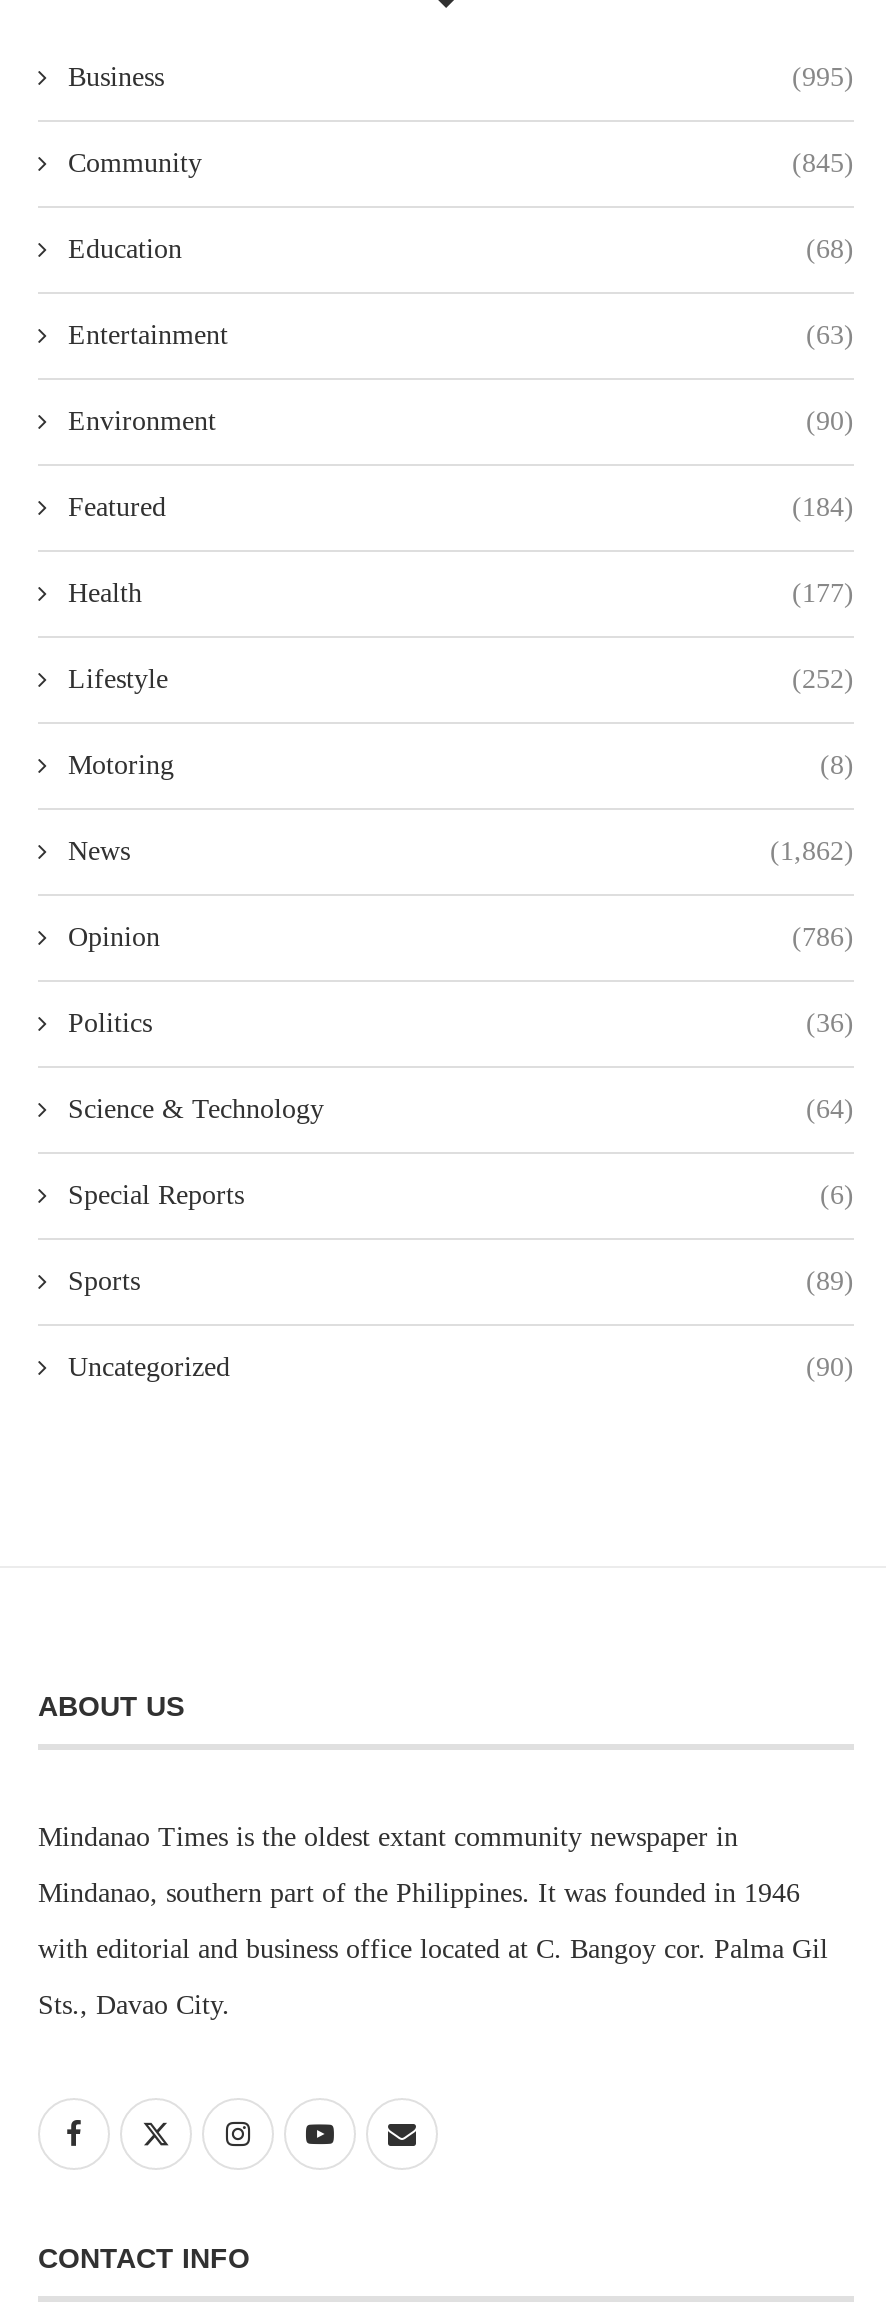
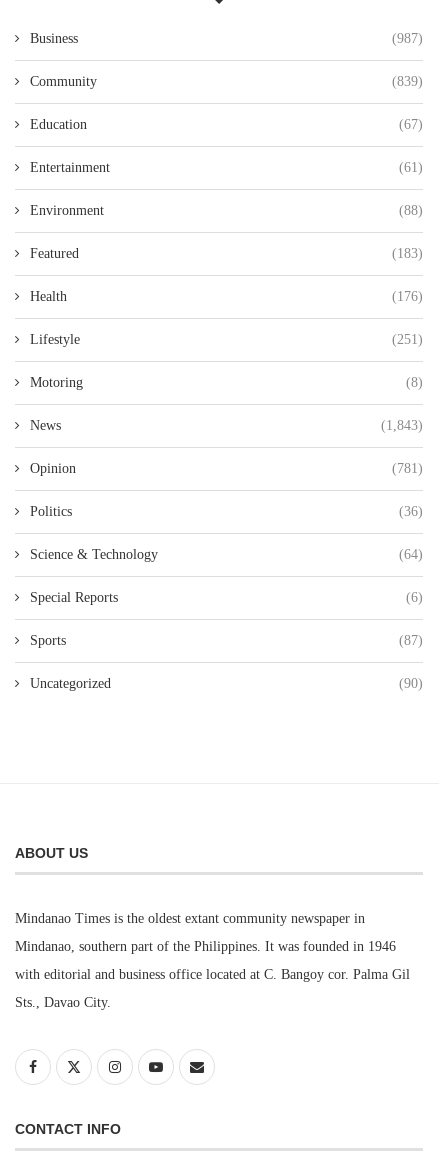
[792,61,854,91] (995) -> [392,30,423,45] (987)
[792,147,854,177] (845) -> [392,73,423,88] (839)
[806,233,854,263] (68) -> [399,116,423,131] (67)
[806,319,854,349] (63) -> [399,159,423,174] (61)
[806,405,854,435] (90) -> [399,202,423,217] (88)
[792,491,854,521] (184) -> [392,245,423,260] (183)
[792,577,854,607] (177) -> [392,288,423,303] (176)
[792,663,854,693] (252) -> [392,331,423,346] (251)
[770,835,854,865] (1,862) -> [381,417,423,432] (1,843)
[792,921,854,951] (786) -> [392,460,423,475] (781)
[806,1265,854,1295] (89) -> [399,632,423,647] (87)

